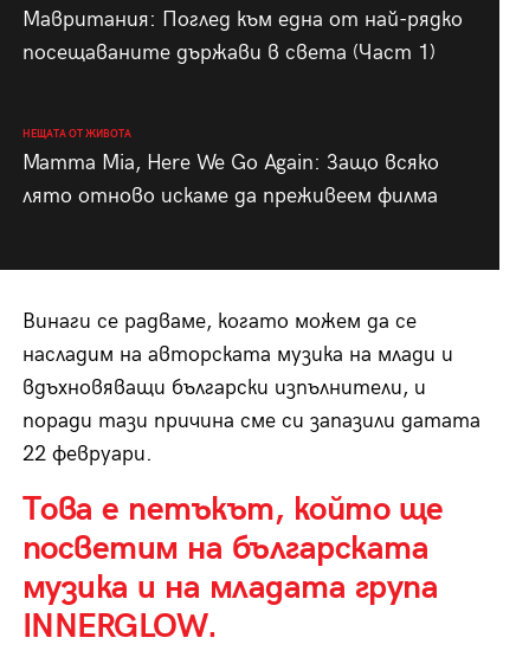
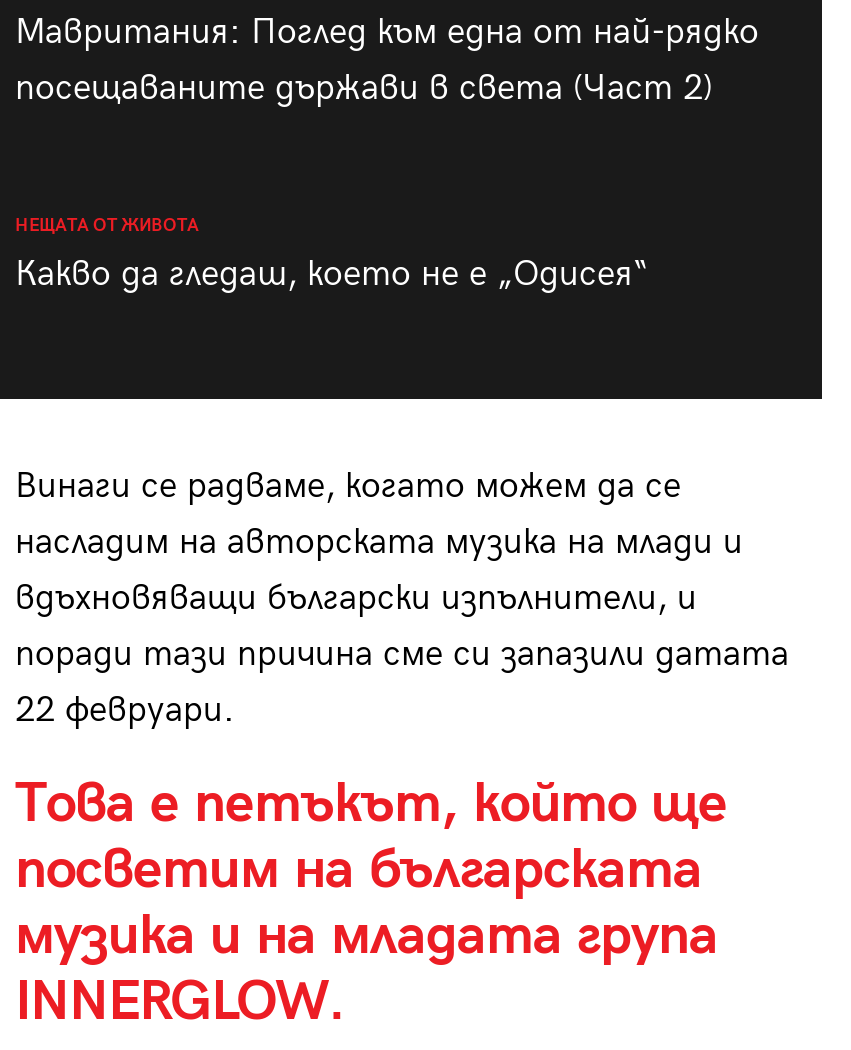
[22,41,435,66] посещаваните държави в света (Част 1) -> [15,68,713,110] посещаваните държави в света (Част 2)
[22,151,438,209] Mamma Mia, Here We Go Again: Защо всяко | лято отново искаме да преживеем филма -> [15,254,649,296] Какво да гледаш, което не е „Одисея“

